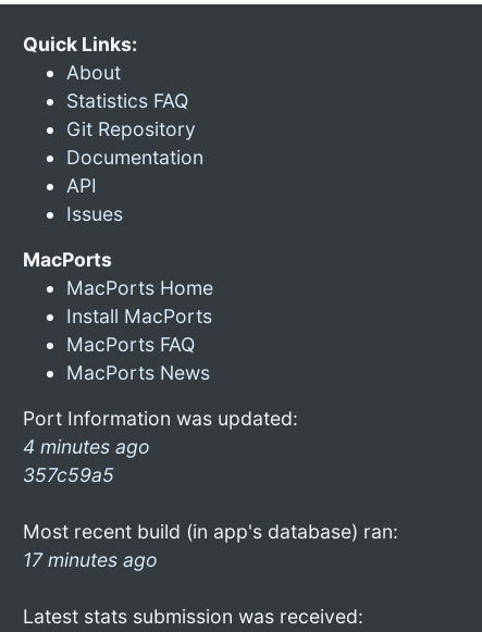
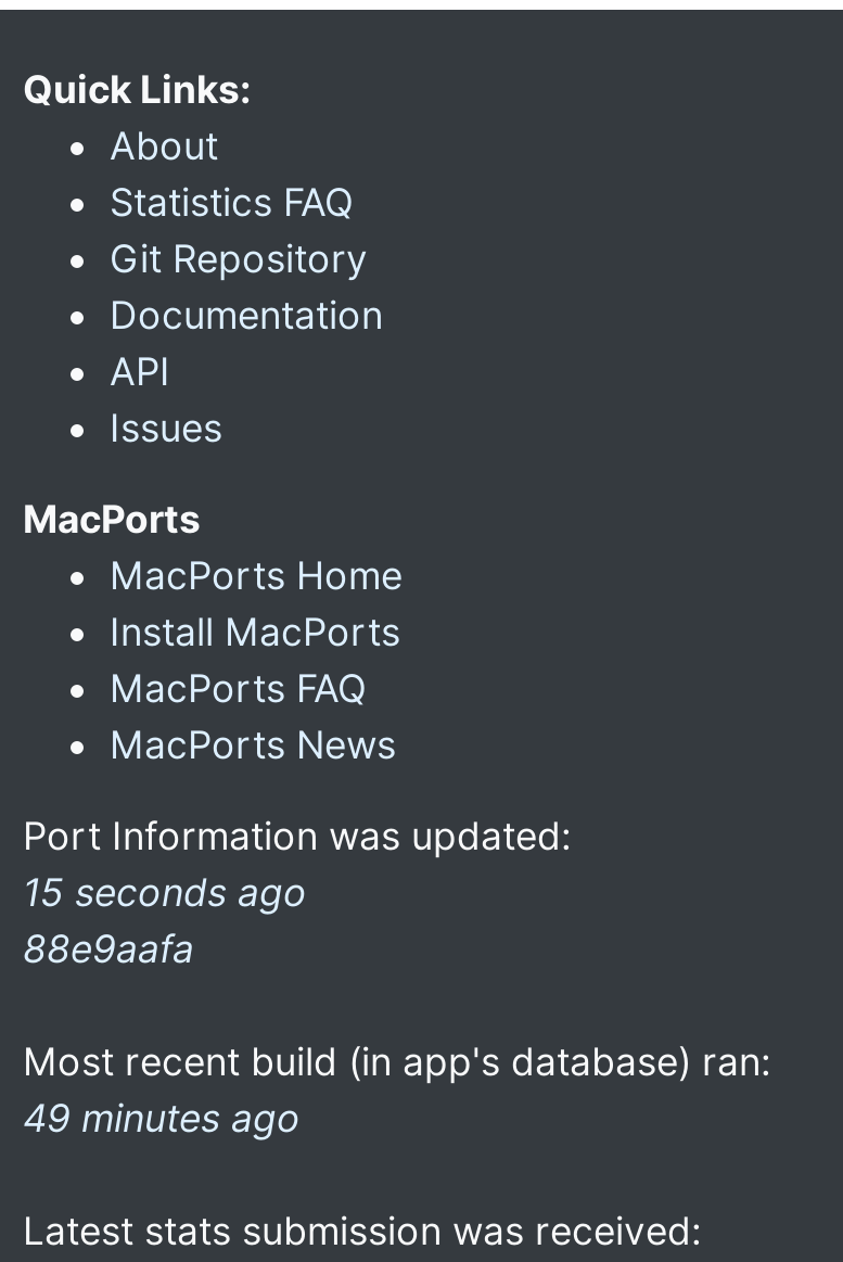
[23,435,150,486] 4 minutes ago | 357c59a5 -> [23,869,307,971] 15 seconds ago | 88e9aafa
[23,548,158,571] 17 minutes ago -> [23,1095,301,1140] 49 minutes ago

